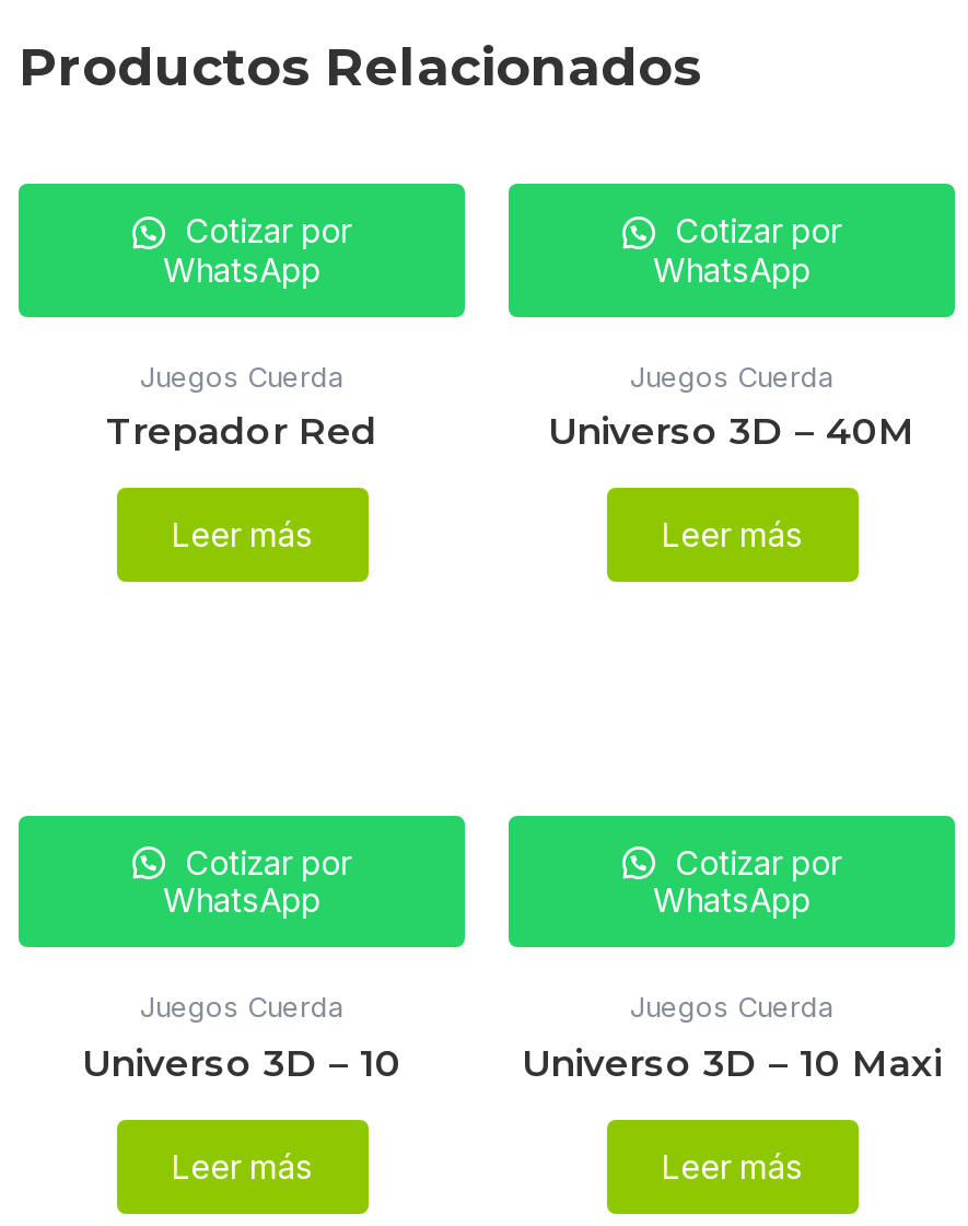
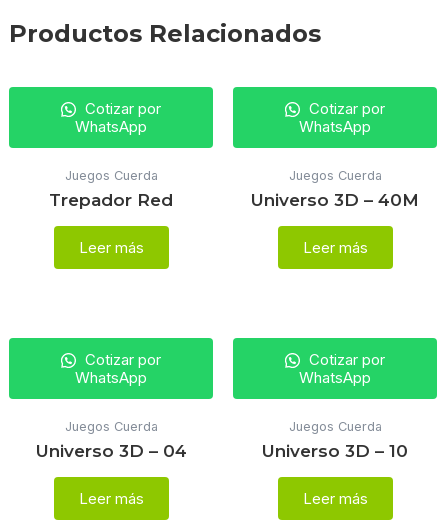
[82,1041,401,1084] Universo 3D – 10 -> [35,441,186,461] Universo 3D – 04
[522,1041,942,1084] Universo 3D – 10 Maxi -> [262,441,408,461] Universo 3D – 10

